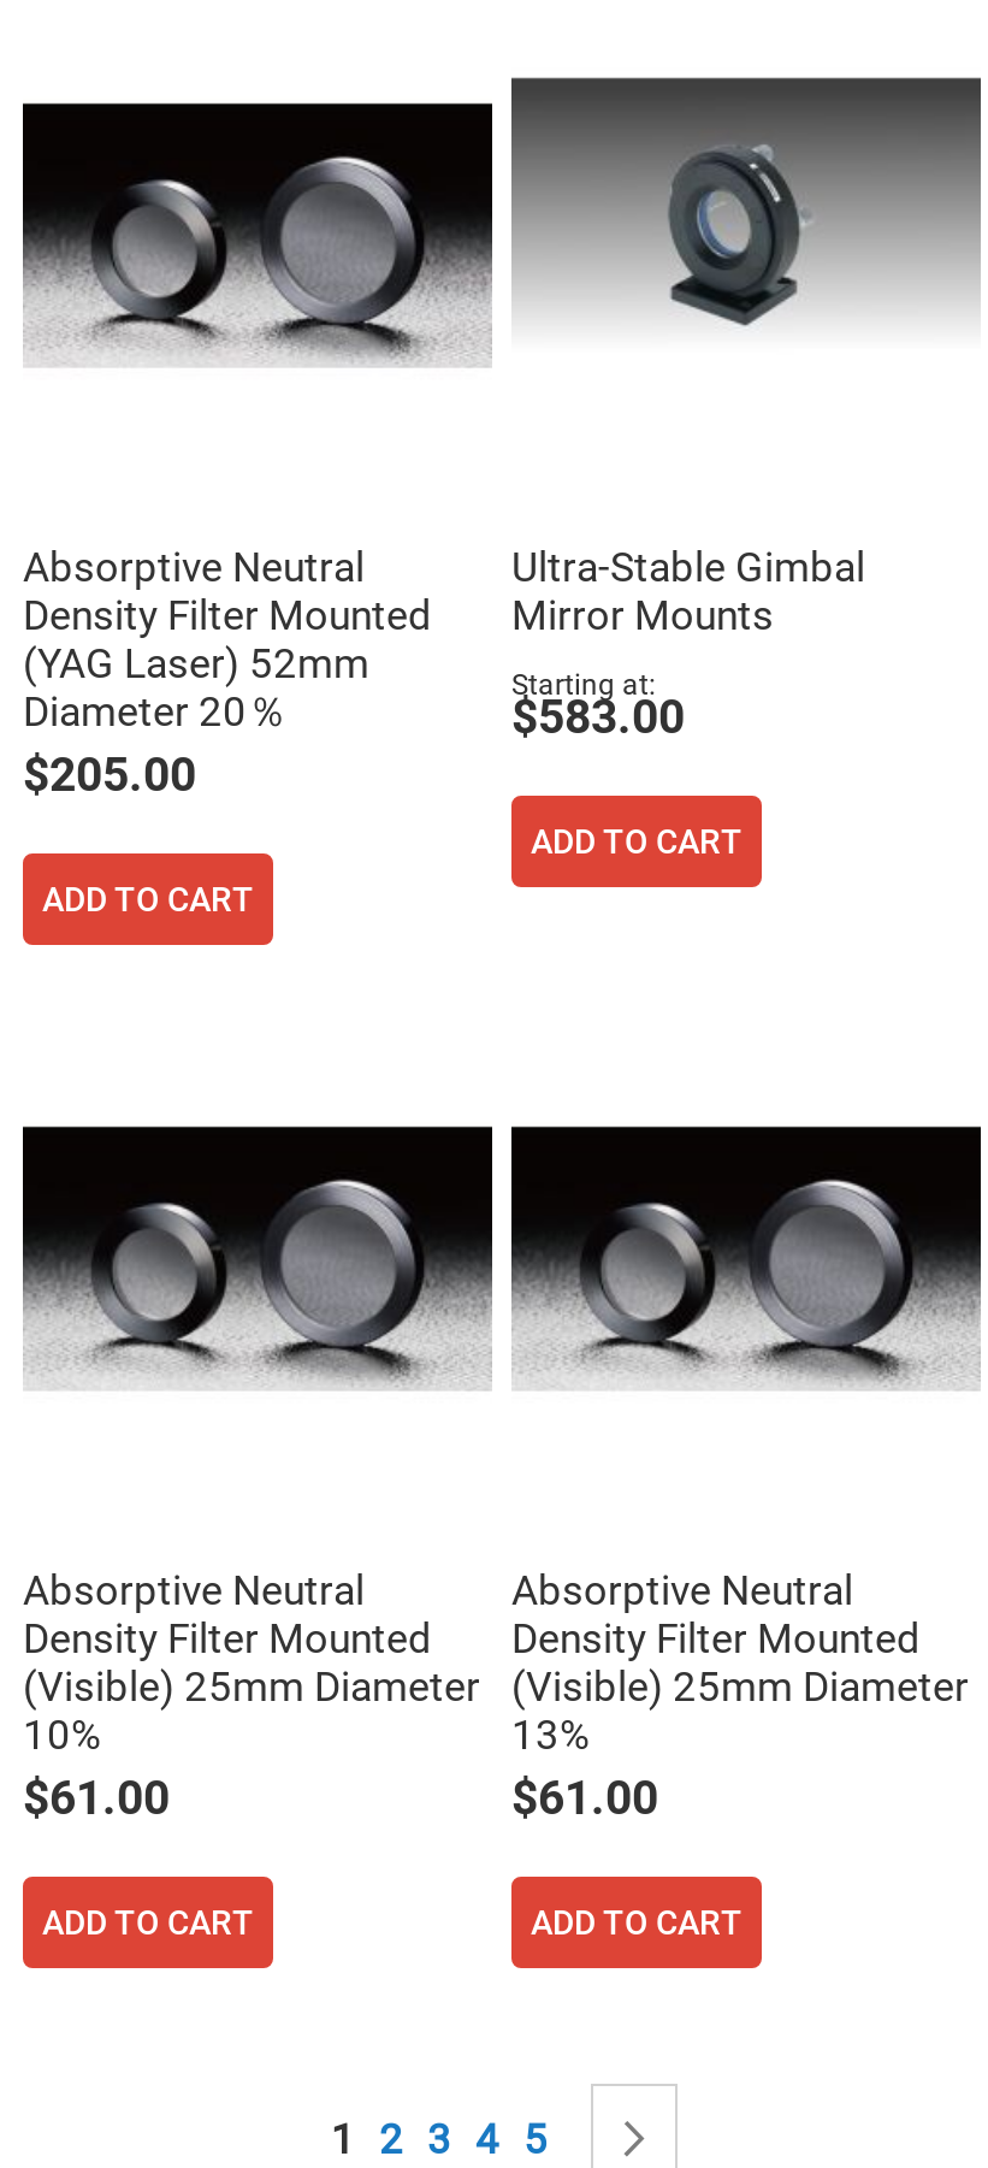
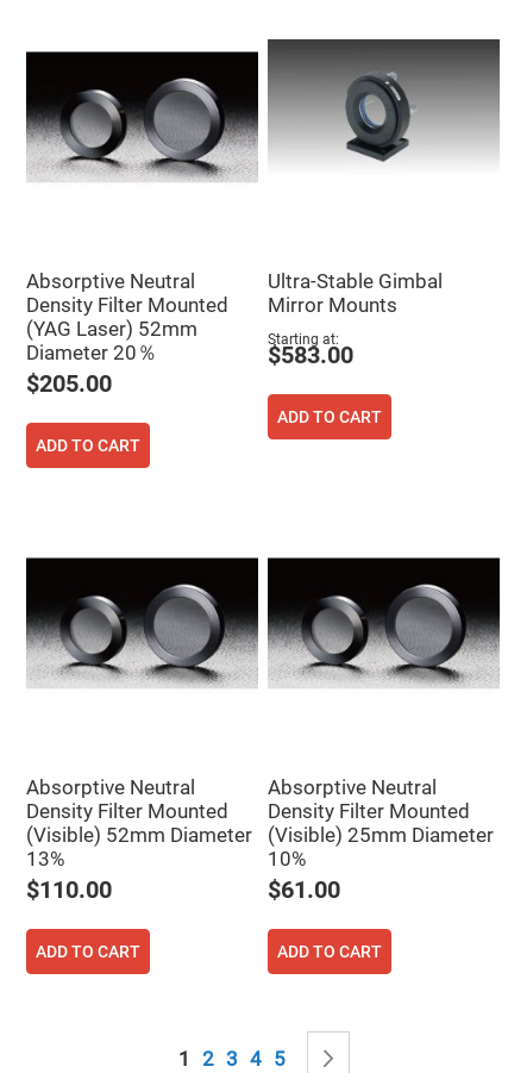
[23,1662,480,1710] (Visible) 25mm Diameter -> [26,823,252,846] (Visible) 52mm Diameter
[23,1710,100,1758] 10% -> [26,846,64,870] 13%
[511,1710,588,1758] 13% -> [268,846,306,870] 10%
[23,1770,170,1826] $61.00 -> [26,876,112,904] $110.00

